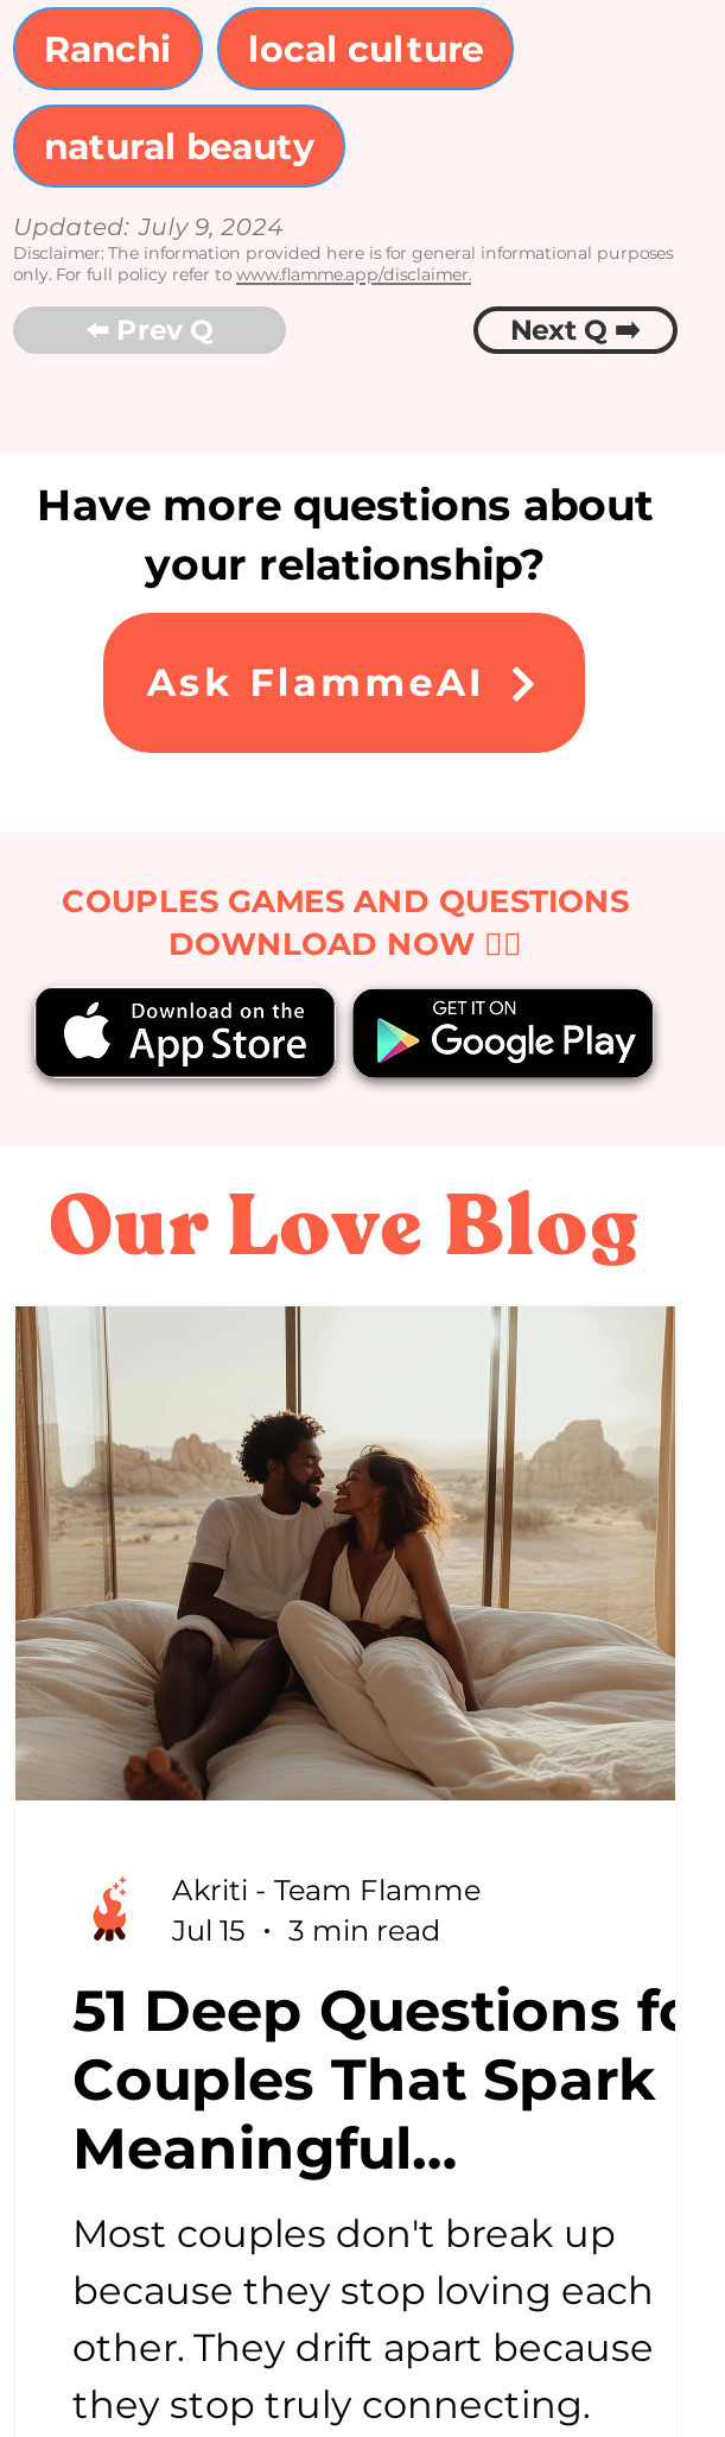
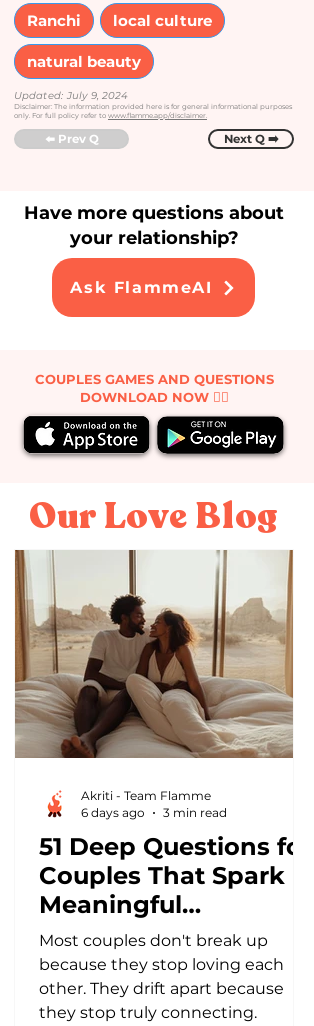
[172,1912,440,1948] Jul 15 3 min read -> [81,805,227,820] 6 days ago 3 min read

